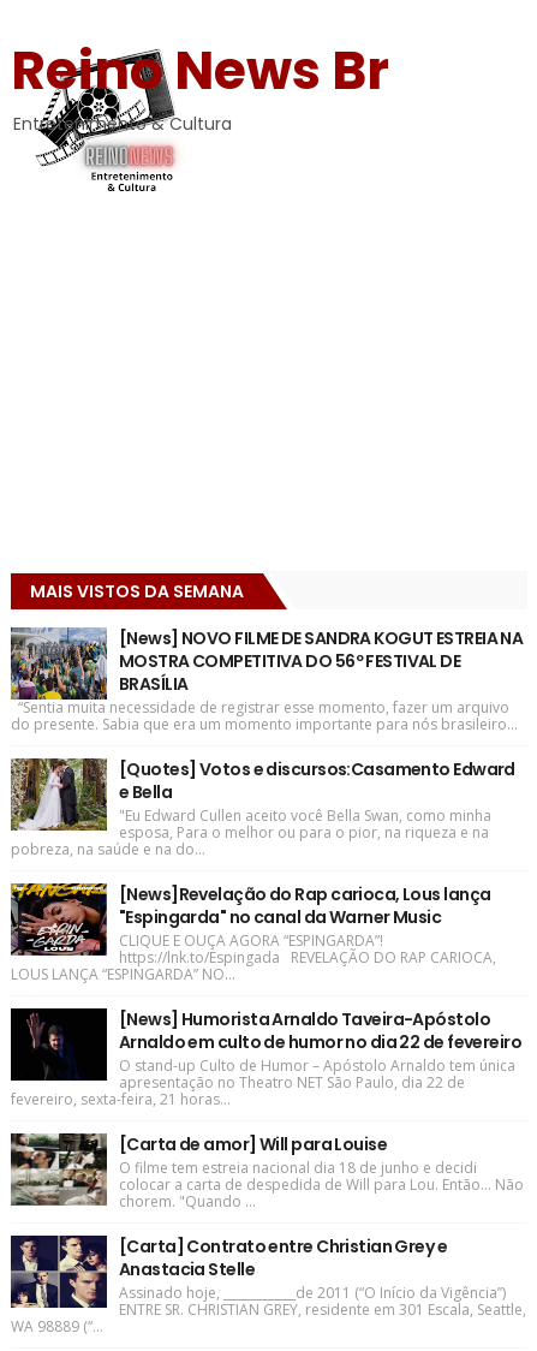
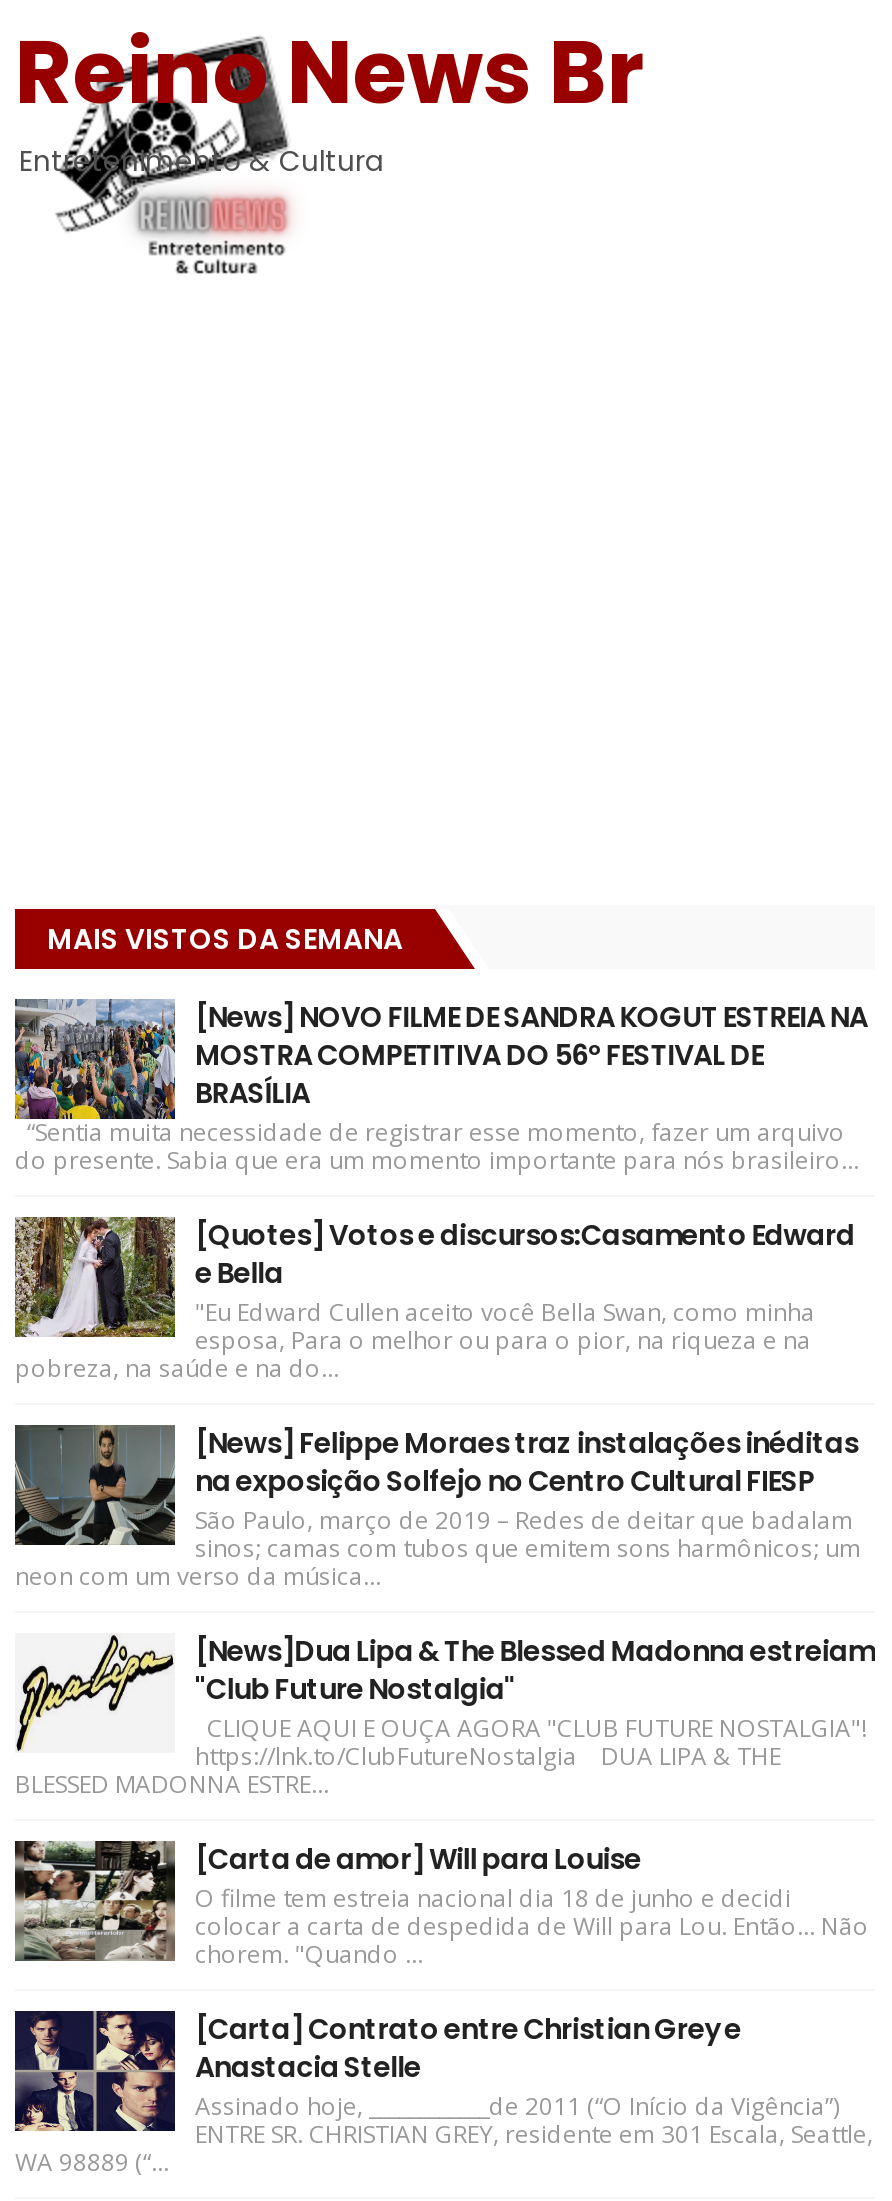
[10,882,496,984] [image] | [News]Revelação do Rap carioca, Lous lança | "Espingarda" no canal da Warner Music | CLIQUE E OUÇA AGORA “ESPINGARDA”! | https://lnk.to/Espingada REVELAÇÃO DO RAP CARIOCA, | LOUS LANÇA “ESPINGARDA” NO... -> [13,1423,861,1593] [image] | [News] Felippe Moraes traz instalações inéditas | na exposição Solfejo no Centro Cultural FIESP | São Paulo, março de 2019 – Redes de deitar que badalam | sinos; camas com tubos que emitem sons harmônicos; um | neon com um verso da música...
[10,1007,522,1109] [image] | [News] Humorista Arnaldo Taveira-Apóstolo | Arnaldo em culto de humor no dia 22 de fevereiro | O stand-up Culto de Humor – Apóstolo Arnaldo tem única | apresentação no Theatro NET São Paulo, dia 22 de | fevereiro, sexta-feira, 21 horas... -> [15,1631,875,1801] [image] | [News]Dua Lipa & The Blessed Madonna estreiam | "Club Future Nostalgia" | CLIQUE AQUI E OUÇA AGORA "CLUB FUTURE NOSTALGIA"! | https://lnk.to/ClubFutureNostalgia DUA LIPA & THE | BLESSED MADONNA ESTRE...

